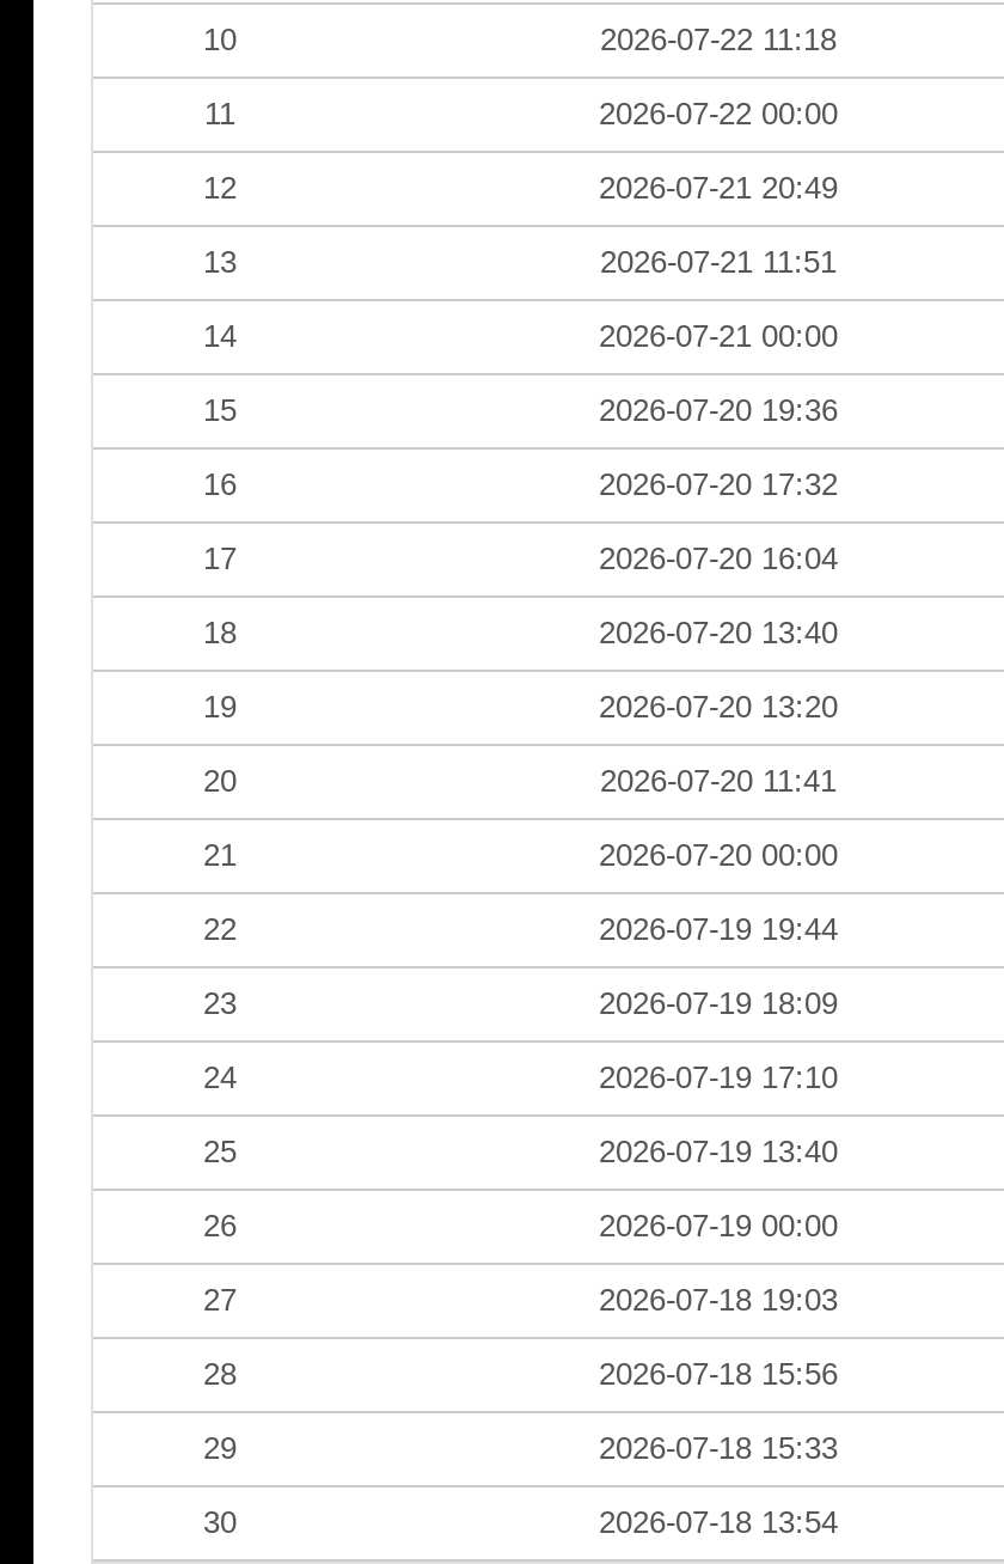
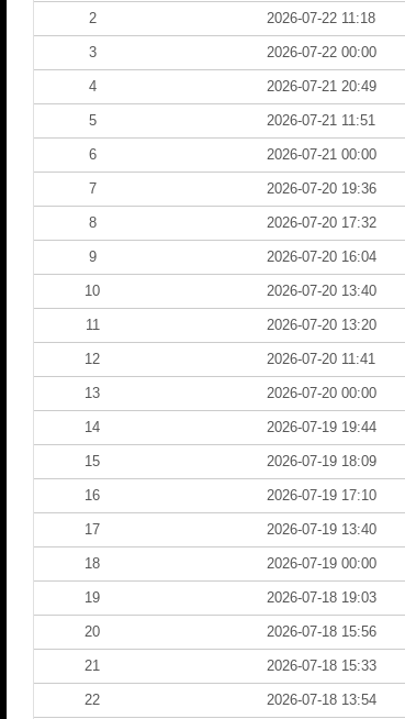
[203,22,237,57] 10 -> [88,10,96,26] 2
[204,96,235,132] 11 -> [88,44,96,60] 3
[203,170,237,206] 12 -> [88,78,96,95] 4
[203,244,237,280] 13 -> [88,112,96,129] 5
[203,318,237,354] 14 -> [88,146,96,163] 6
[203,392,237,428] 15 -> [88,180,96,197] 7
[203,466,237,502] 16 -> [88,214,96,231] 8
[203,540,237,576] 17 -> [88,248,96,265] 9
[203,615,237,650] 18 -> [85,283,100,299] 10
[203,689,237,725] 19 -> [85,317,99,333] 11
[203,763,237,799] 20 -> [85,351,100,367] 12
[203,837,237,873] 21 -> [85,385,100,401] 13
[203,911,237,947] 22 -> [85,419,100,435] 14
[203,985,237,1021] 23 -> [85,453,100,469] 15
[203,1059,237,1095] 24 -> [85,487,100,504] 16
[203,1134,237,1169] 25 -> [85,521,100,538] 17
[203,1208,237,1244] 26 -> [85,555,100,572] 18
[203,1282,237,1318] 27 -> [85,589,100,606] 19
[203,1356,237,1392] 28 -> [85,623,100,640] 20
[203,1430,237,1466] 29 -> [85,657,100,674] 21
[203,1504,237,1540] 30 -> [85,692,100,708] 22

